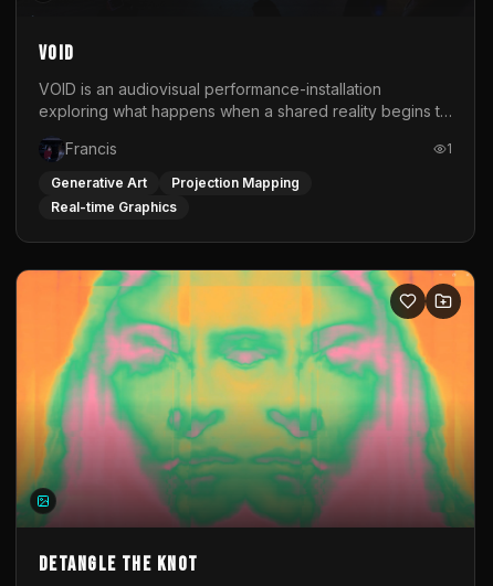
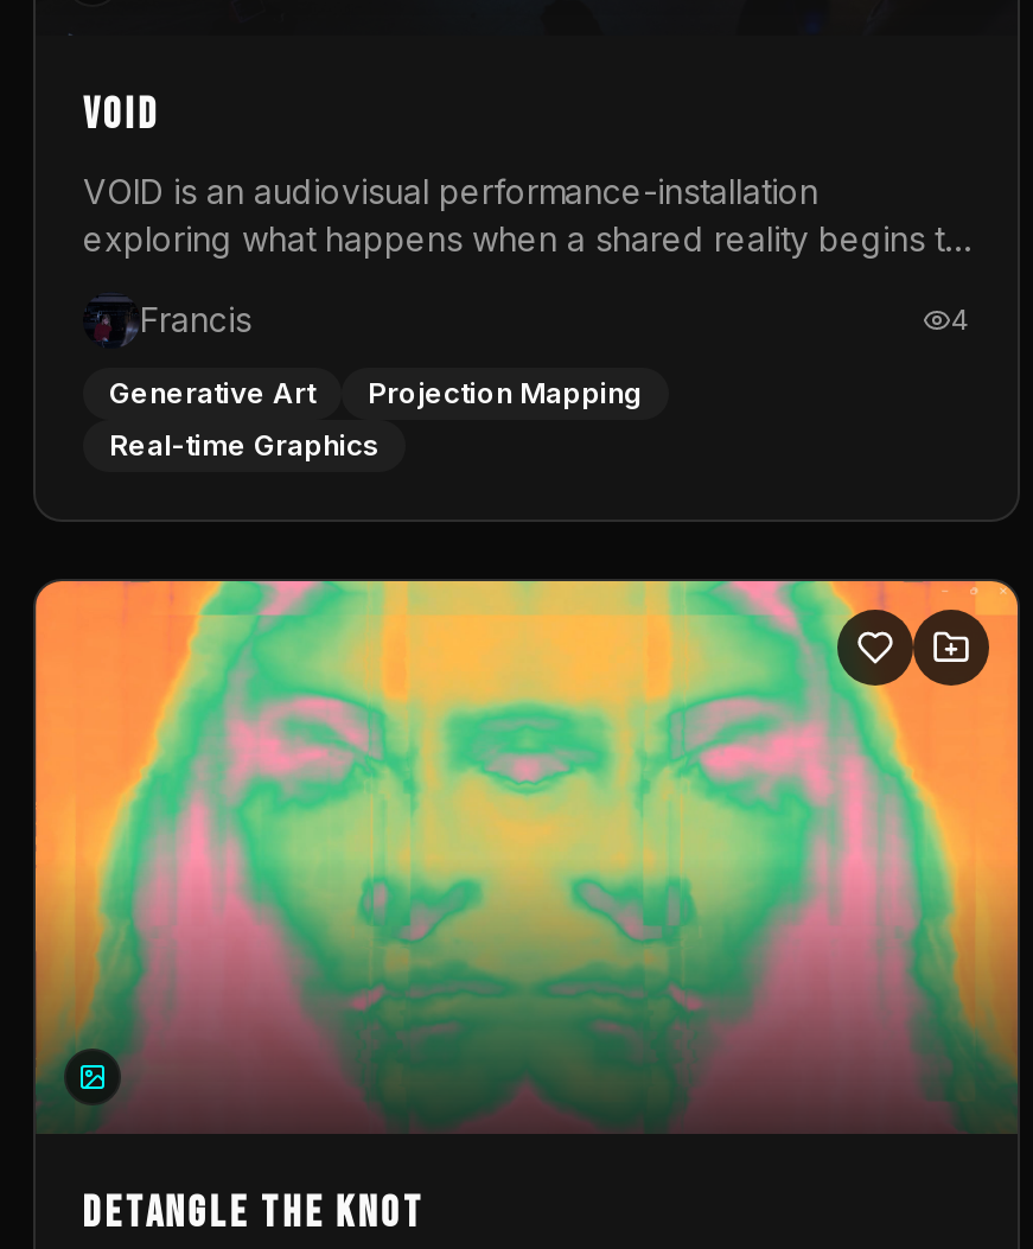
[447,140,452,157] 1 -> [951,301,970,337] 4

